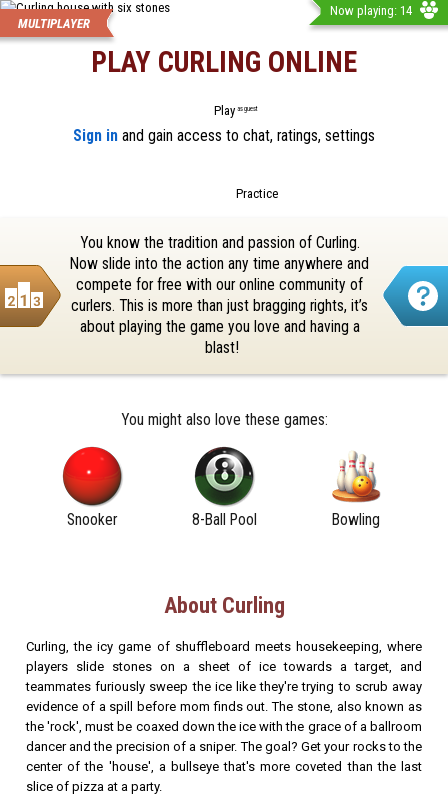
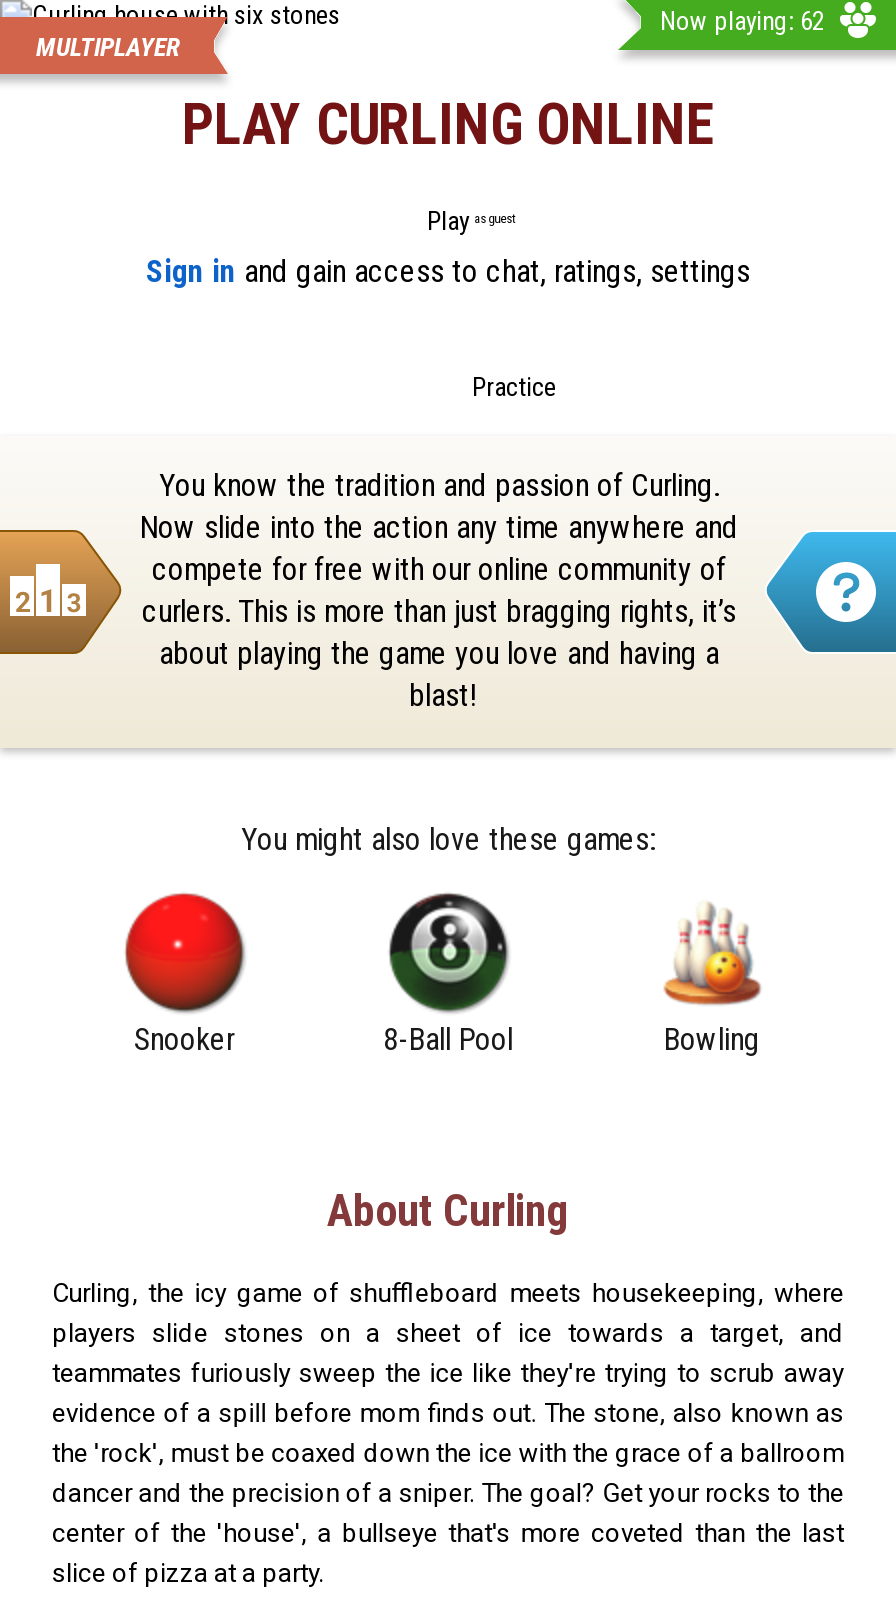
[330,3,412,18] Now playing: 14 -> [660,6,824,36] Now playing: 62

